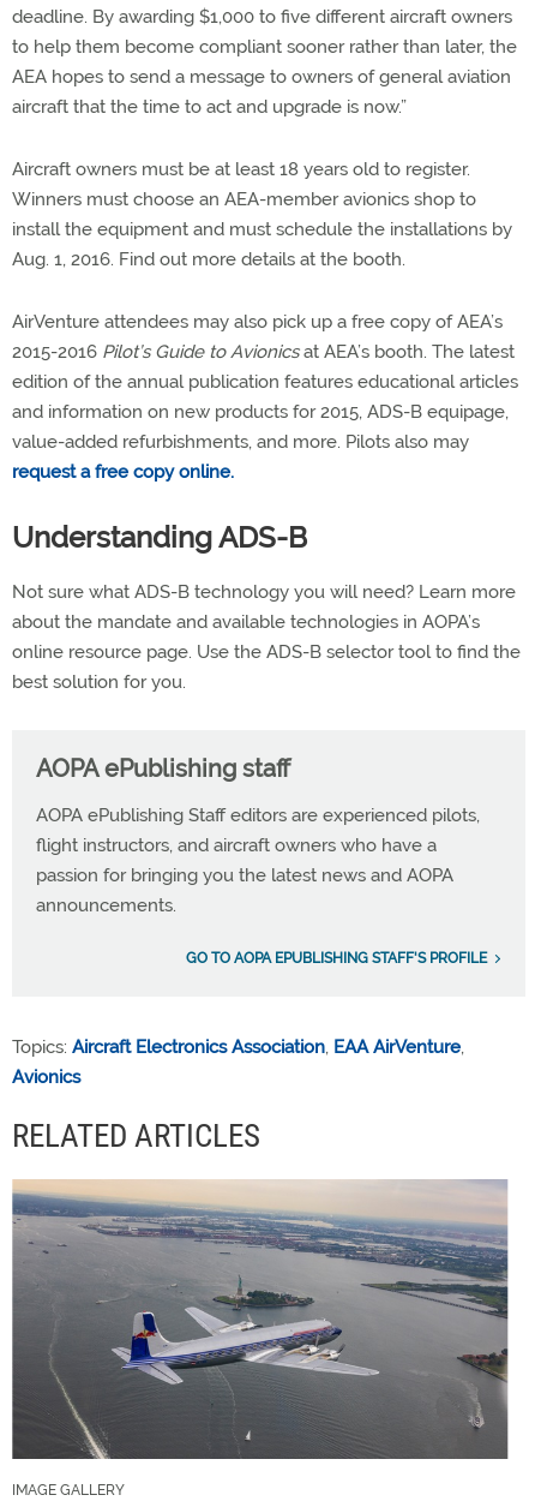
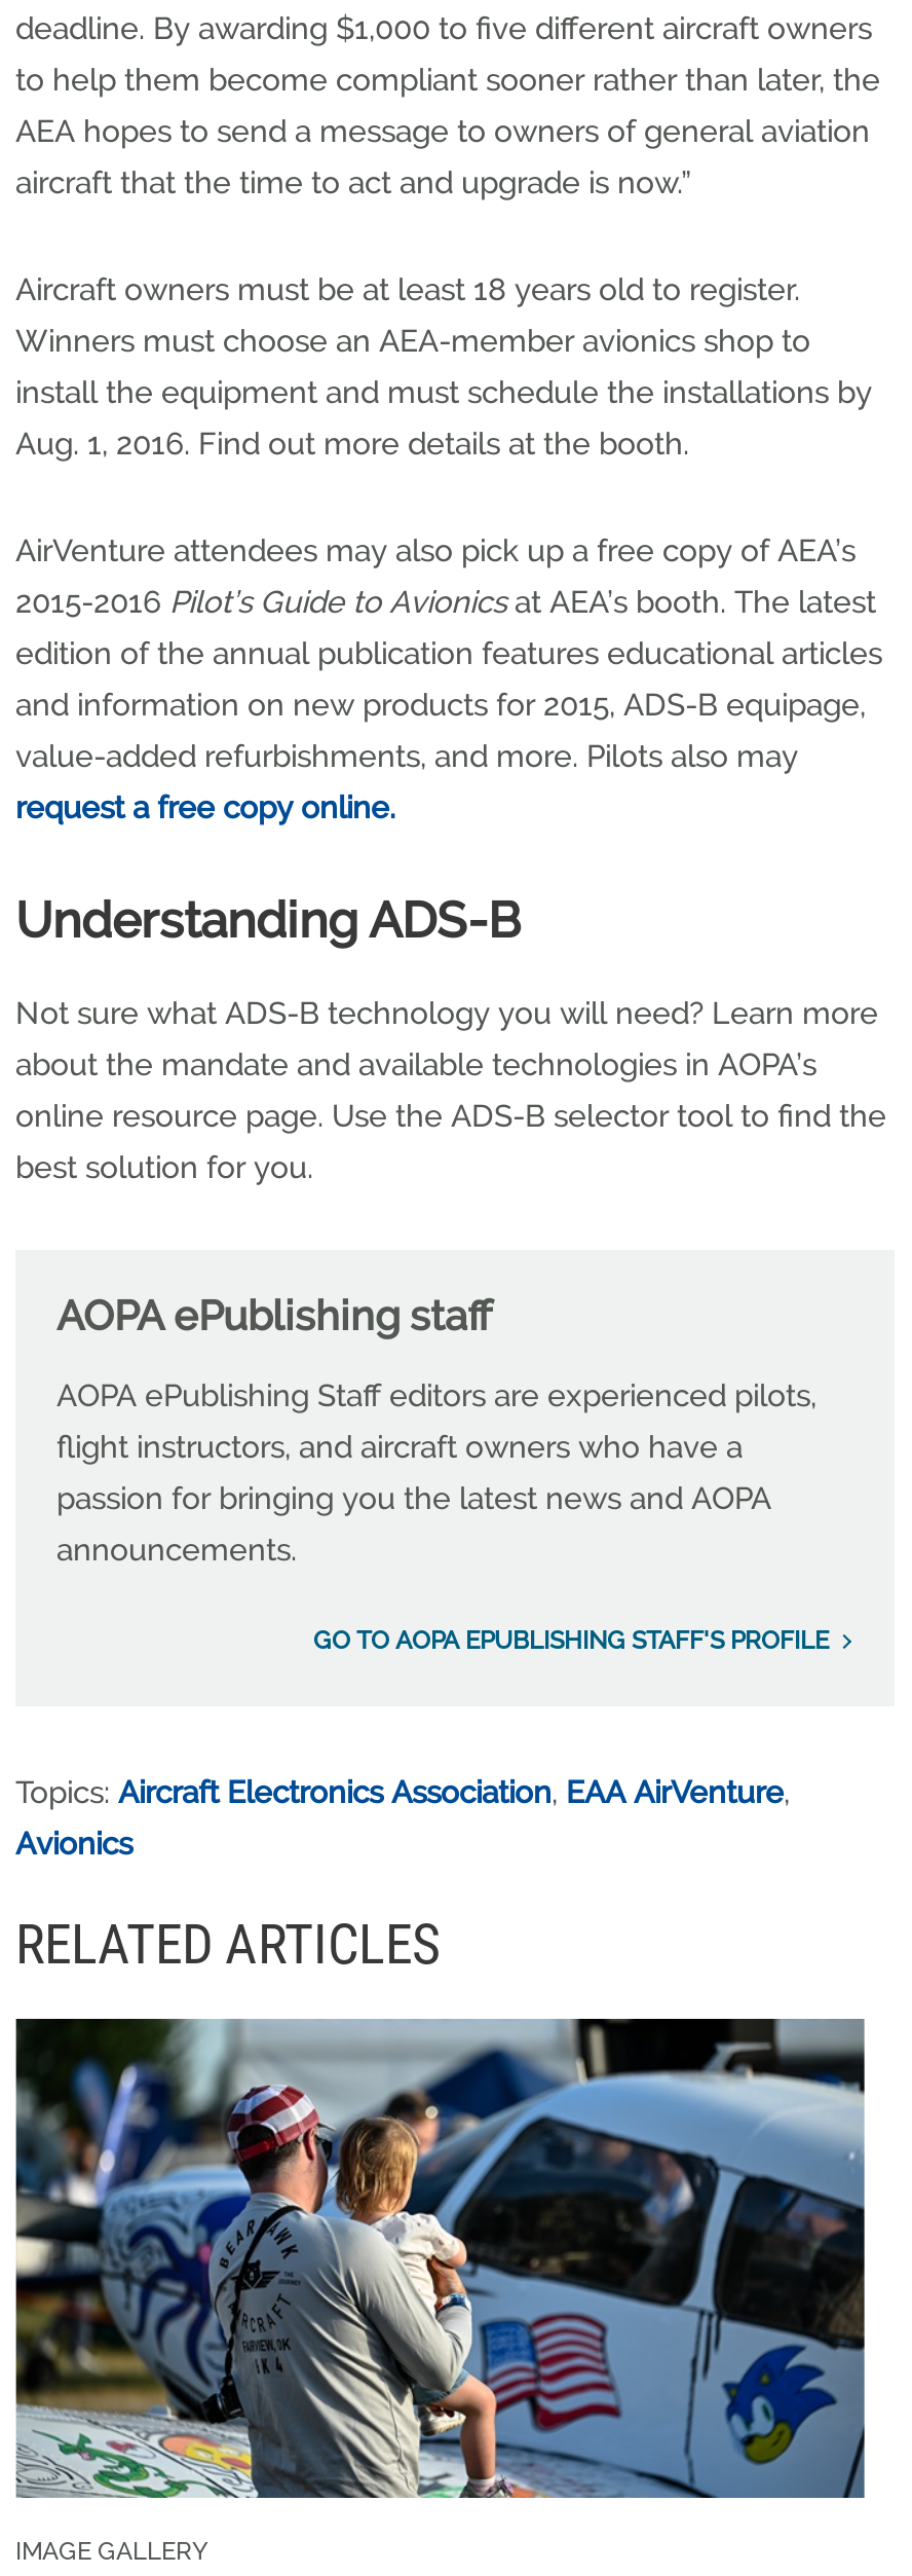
[11,1179,509,1460] [image] -> [13,2017,866,2500] [image]

